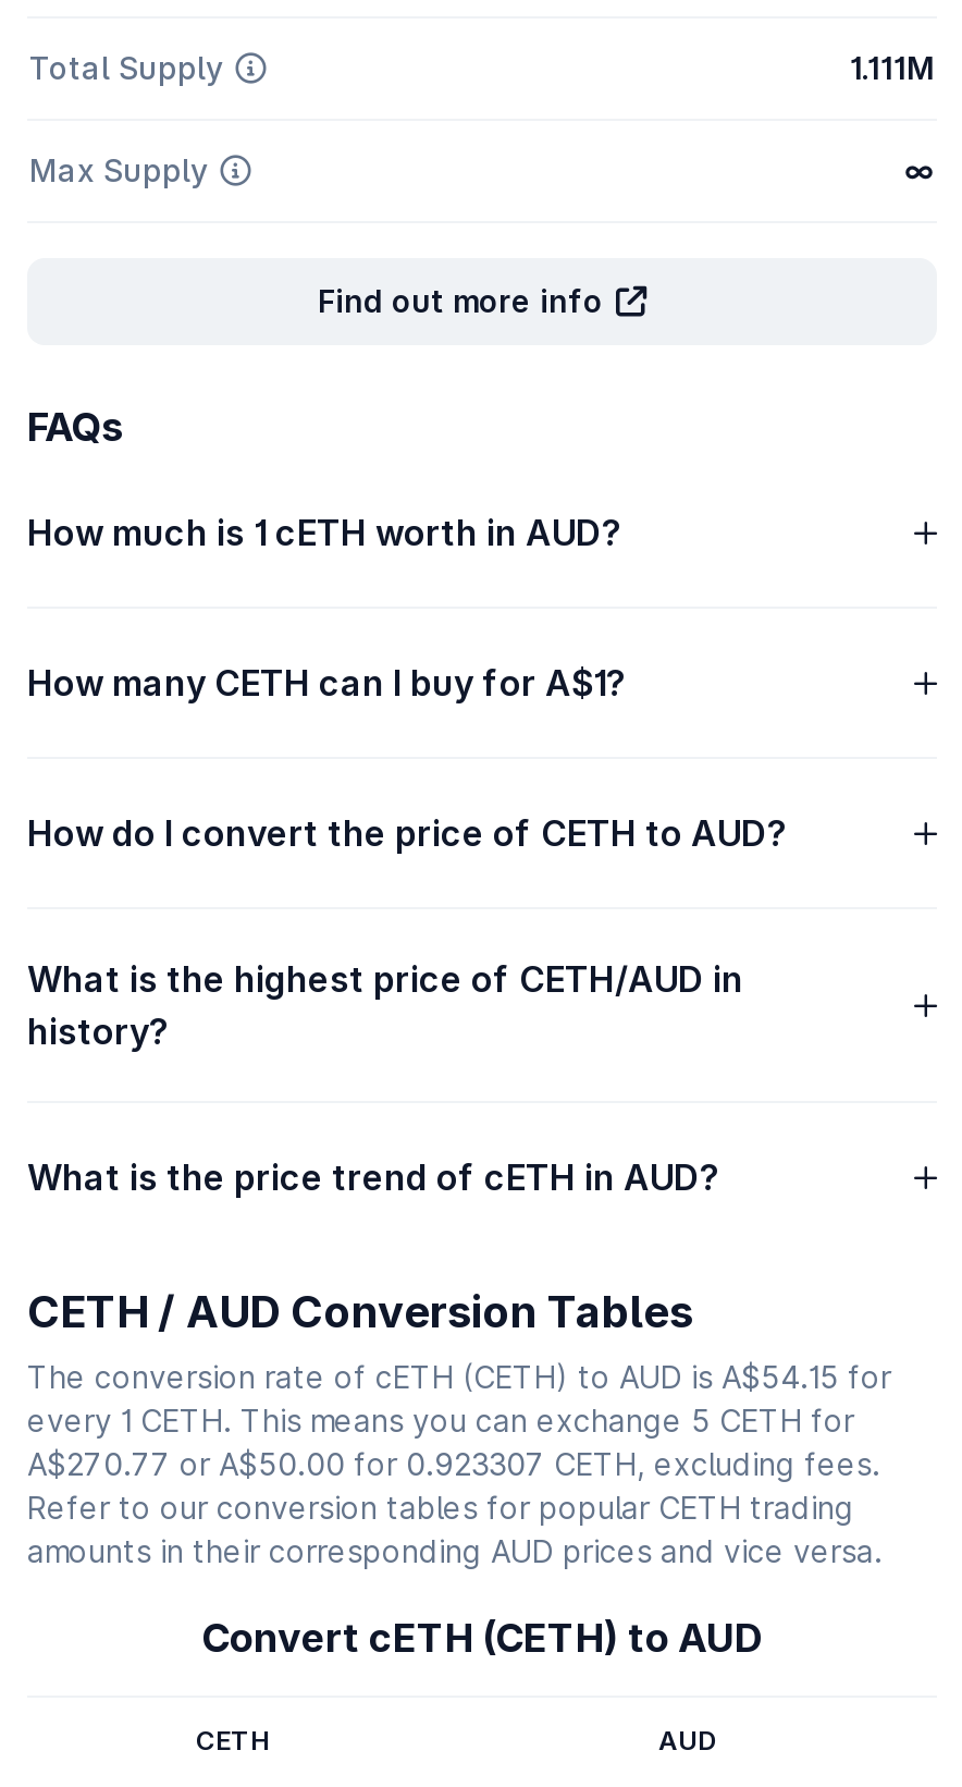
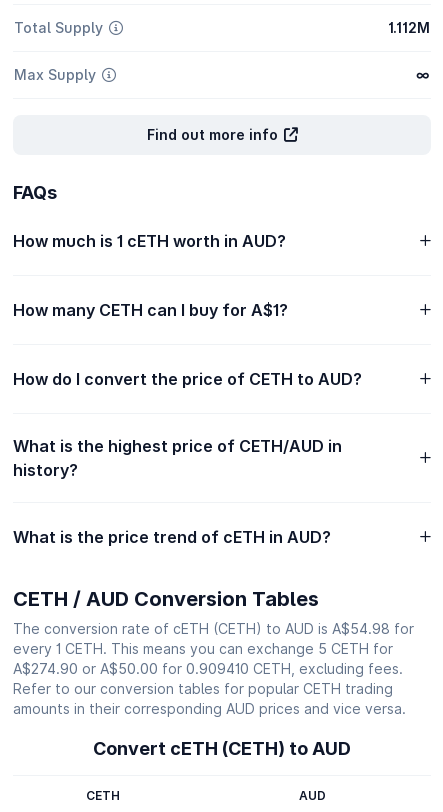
[850,49,935,86] 1.111M -> [388,19,430,36] 1.112M
[27,1358,891,1395] The conversion rate of cETH (CETH) to AUD is A$54.15 for -> [13,620,414,637] The conversion rate of cETH (CETH) to AUD is A$54.98 for
[27,1445,880,1482] A$270.77 or A$50.00 for 0.923307 CETH, excluding fees. -> [13,660,403,677] A$274.90 or A$50.00 for 0.909410 CETH, excluding fees.

